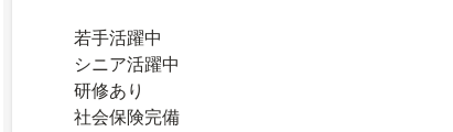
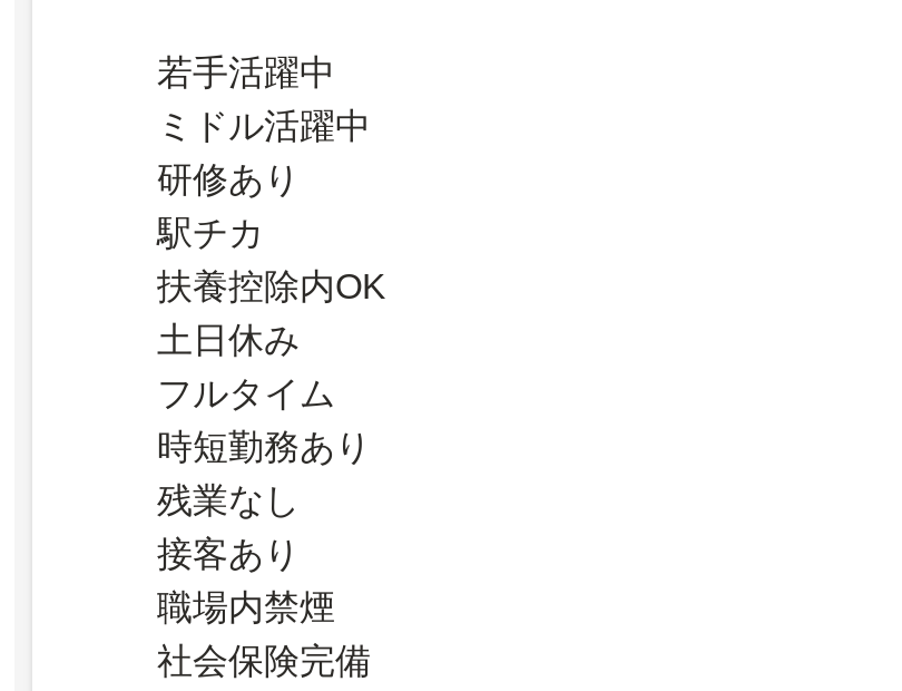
[74,55,180,73] シニア活躍中 -> [157,108,371,146] ミドル活躍中
none -> [157,215,386,628] 駅チカ | 扶養控除内OK | 土日休み | フルタイム | 時短勤務あり | 残業なし | 接客あり | 職場内禁煙

